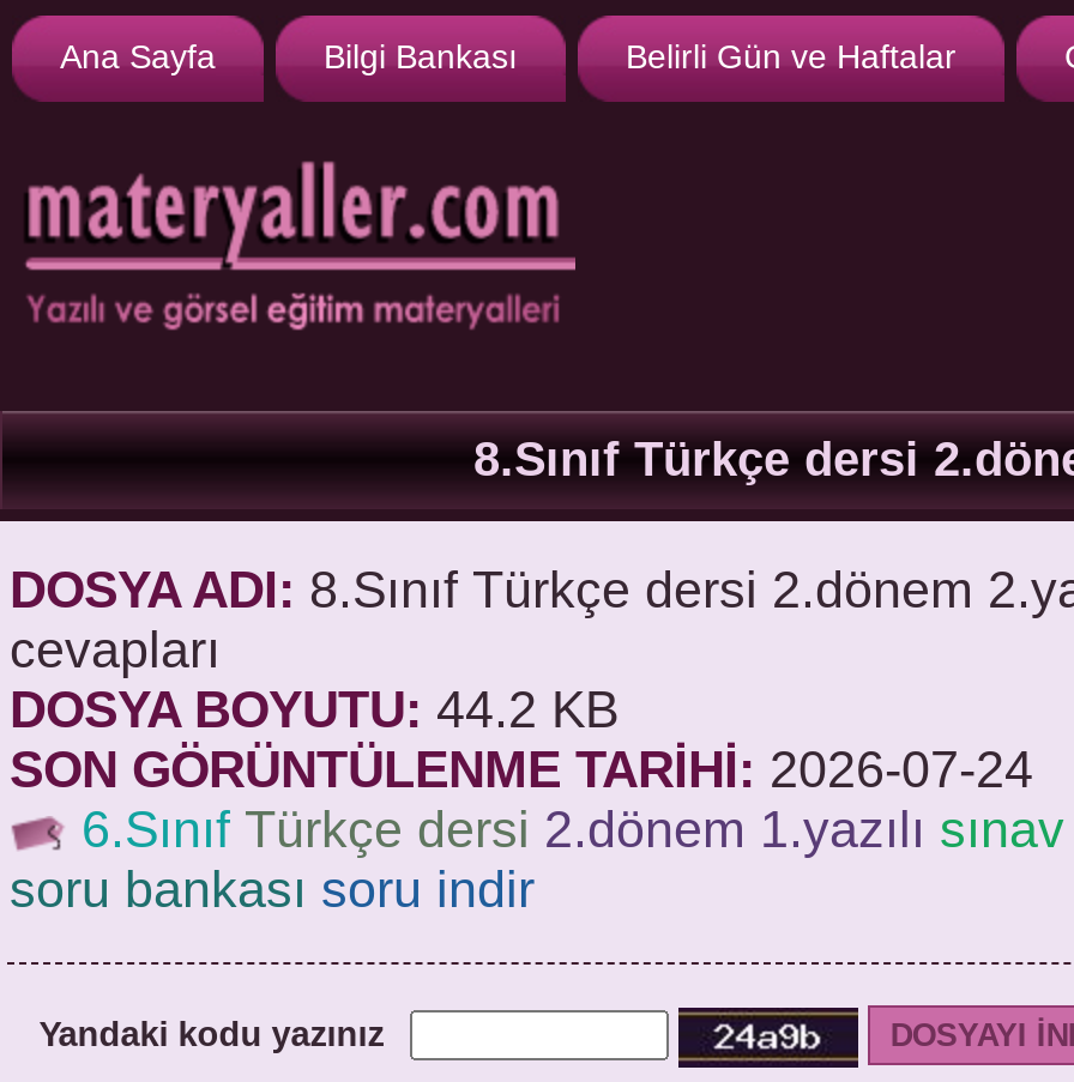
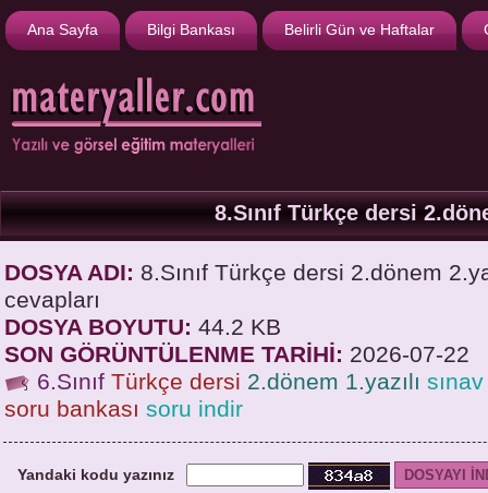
[10,742,1033,799] SON GÖRÜNTÜLENME TARİHİ: 2026-07-24 -> [4,341,469,368] SON GÖRÜNTÜLENME TARİHİ: 2026-07-22

